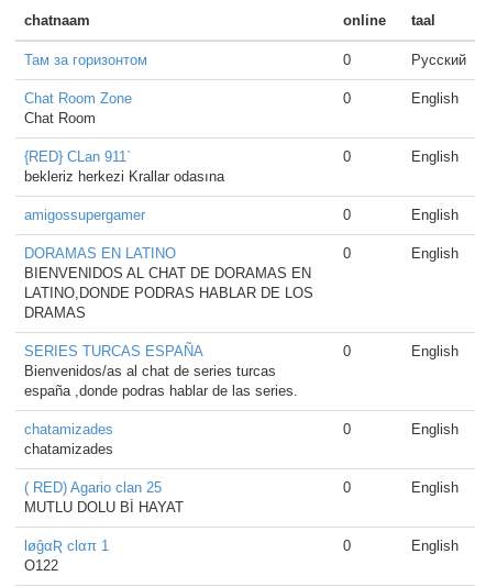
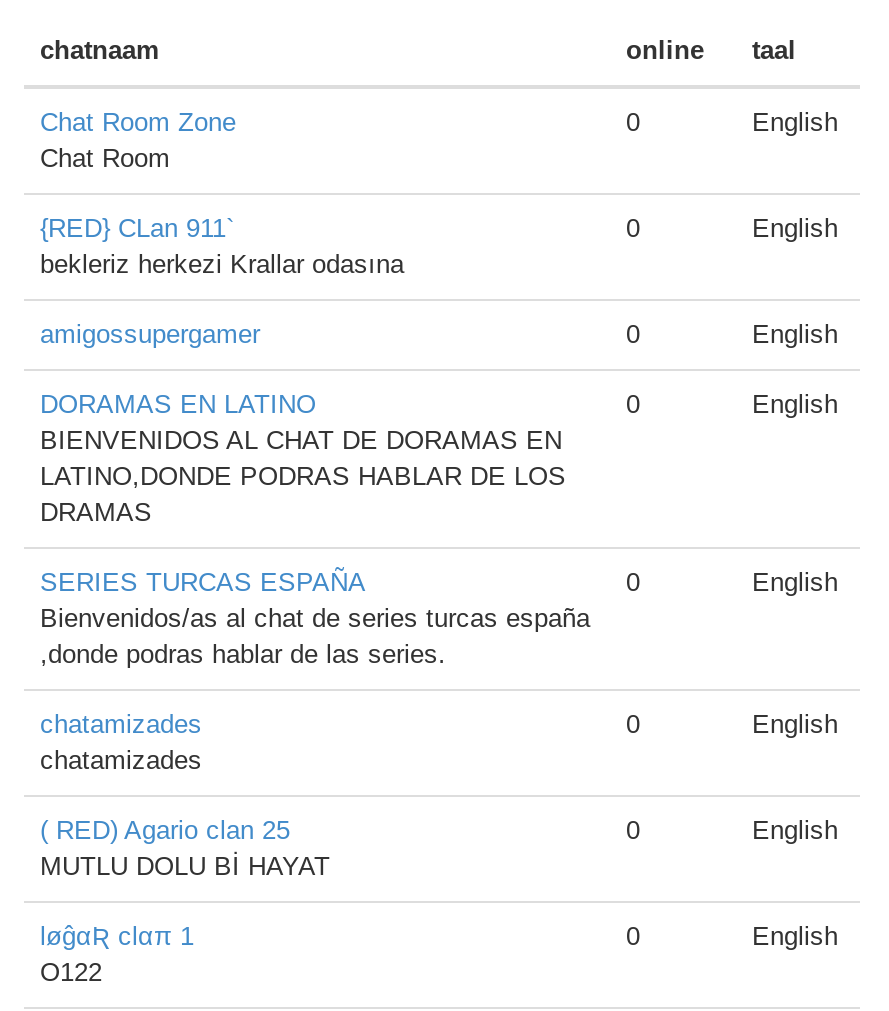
[24,52,466,68] Там за горизонтом | 0 | Русский -> none

